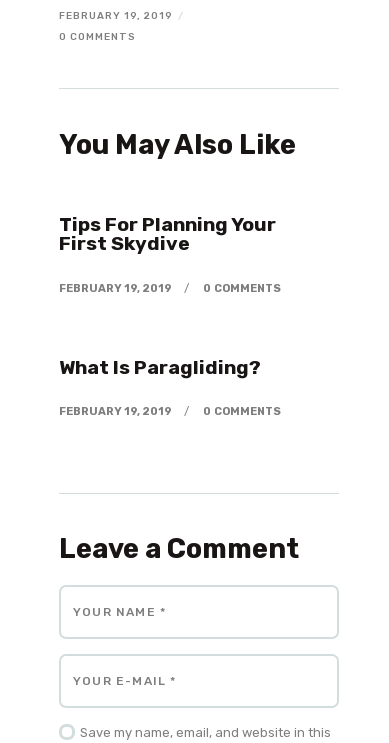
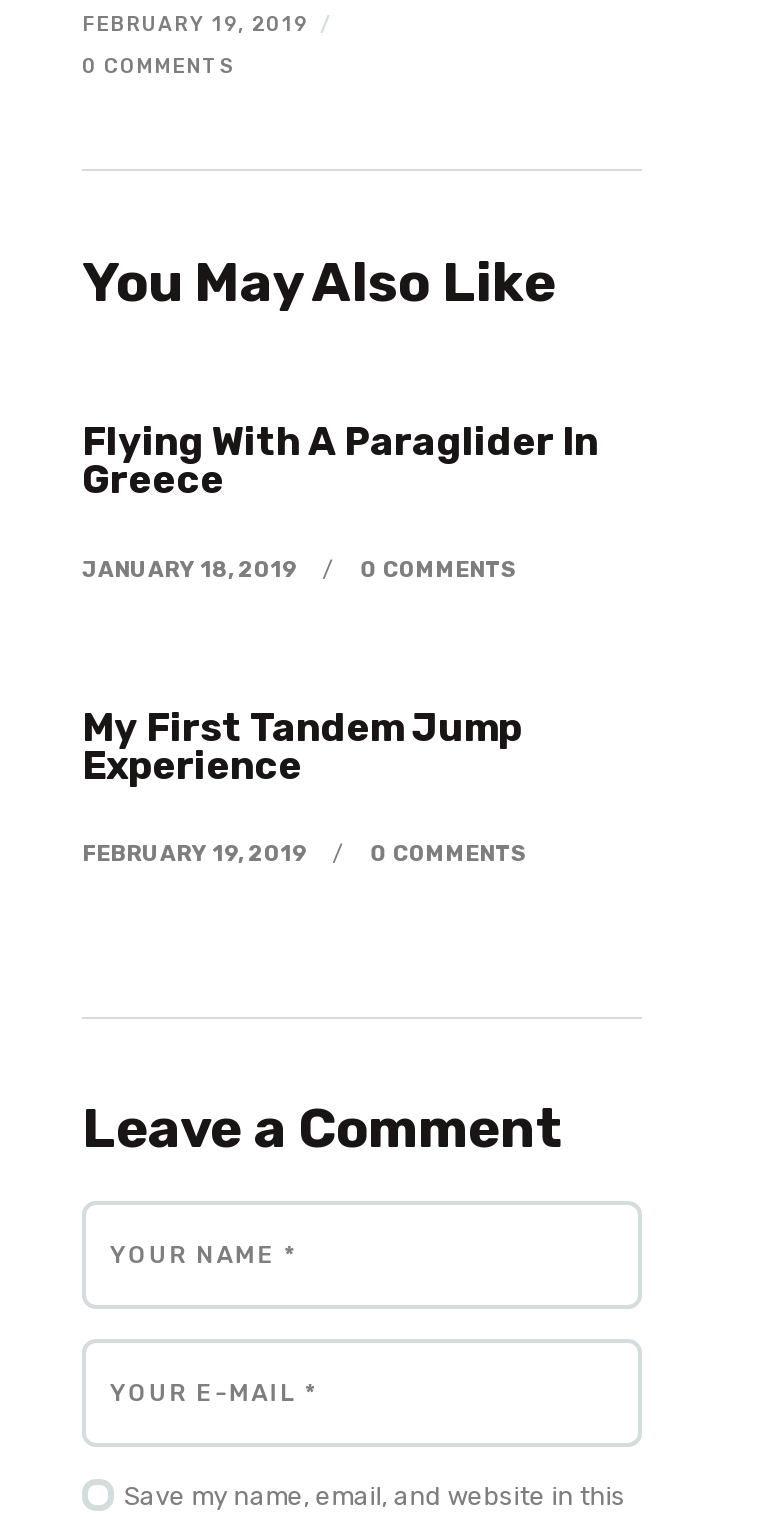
[59,213,276,255] Tips For Planning Your | First Skydive -> [82,419,598,503] Flying With A Paraglider In | Greece
[59,282,172,295] FEBRUARY 19, 2019 -> [82,556,298,582] JANUARY 18, 2019
[59,356,261,379] What Is Paragliding? -> [82,704,522,788] My First Tandem Jump | Experience

